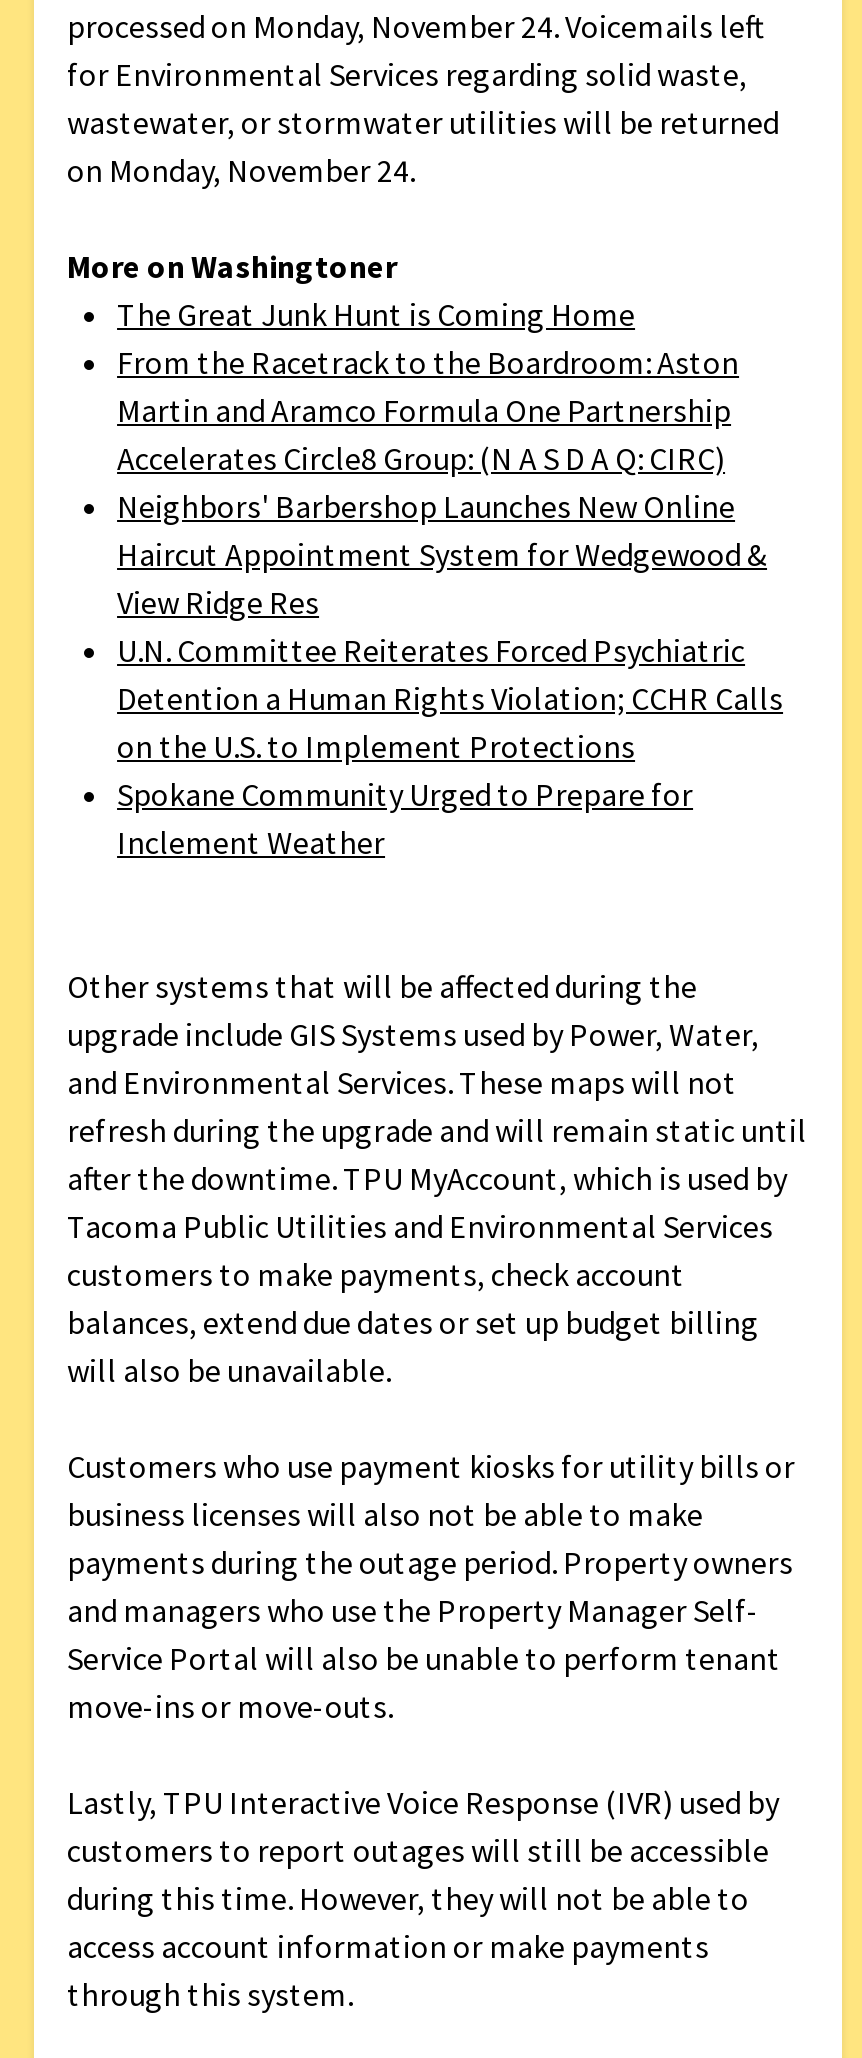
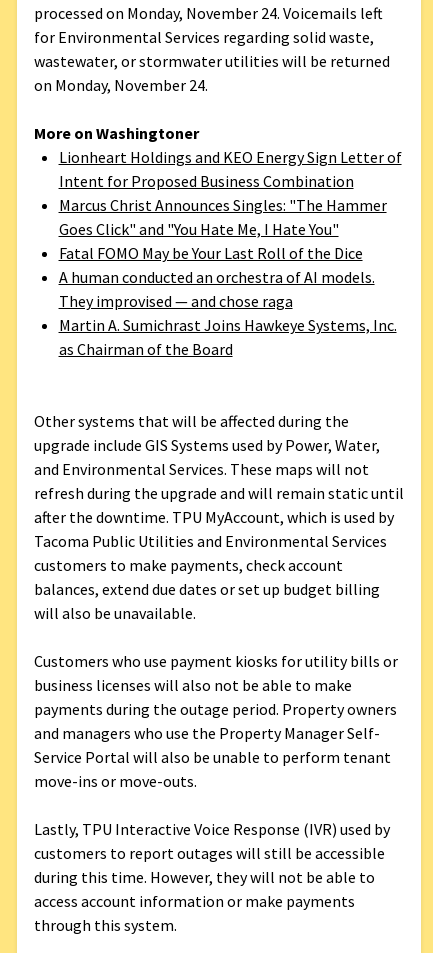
[117,294,783,862] The Great Junk Hunt is Coming Home | From the Racetrack to the Boardroom: Aston | Martin and Aramco Formula One Partnership | Accelerates Circle8 Group: (N A S D A Q: CIRC) | Neighbors' Barbershop Launches New Online | Haircut Appointment System for Wedgewood & | View Ridge Res | U.N. Committee Reiterates Forced Psychiatric | Detention a Human Rights Violation; CCHR Calls | on the U.S. to Implement Protections | Spokane Community Urged to Prepare for | Inclement Weather -> [58,147,401,359] Lionheart Holdings and KEO Energy Sign Letter of | Intent for Proposed Business Combination | Marcus Christ Announces Singles: "The Hammer | Goes Click" and "You Hate Me, I Hate You" | Fatal FOMO May be Your Last Roll of the Dice | A human conducted an orchestra of AI models. | They improvised — and chose raga | Martin A. Sumichrast Joins Hawkeye Systems, Inc. | as Chairman of the Board

